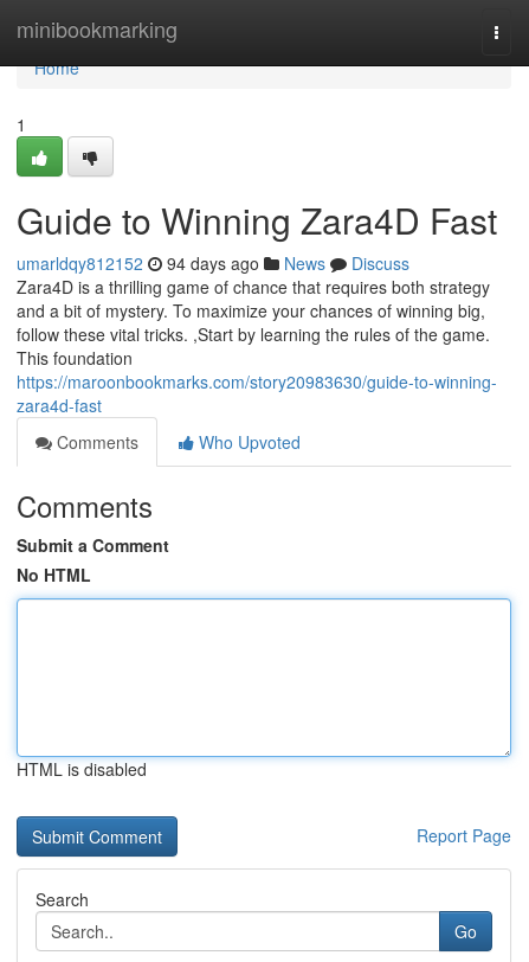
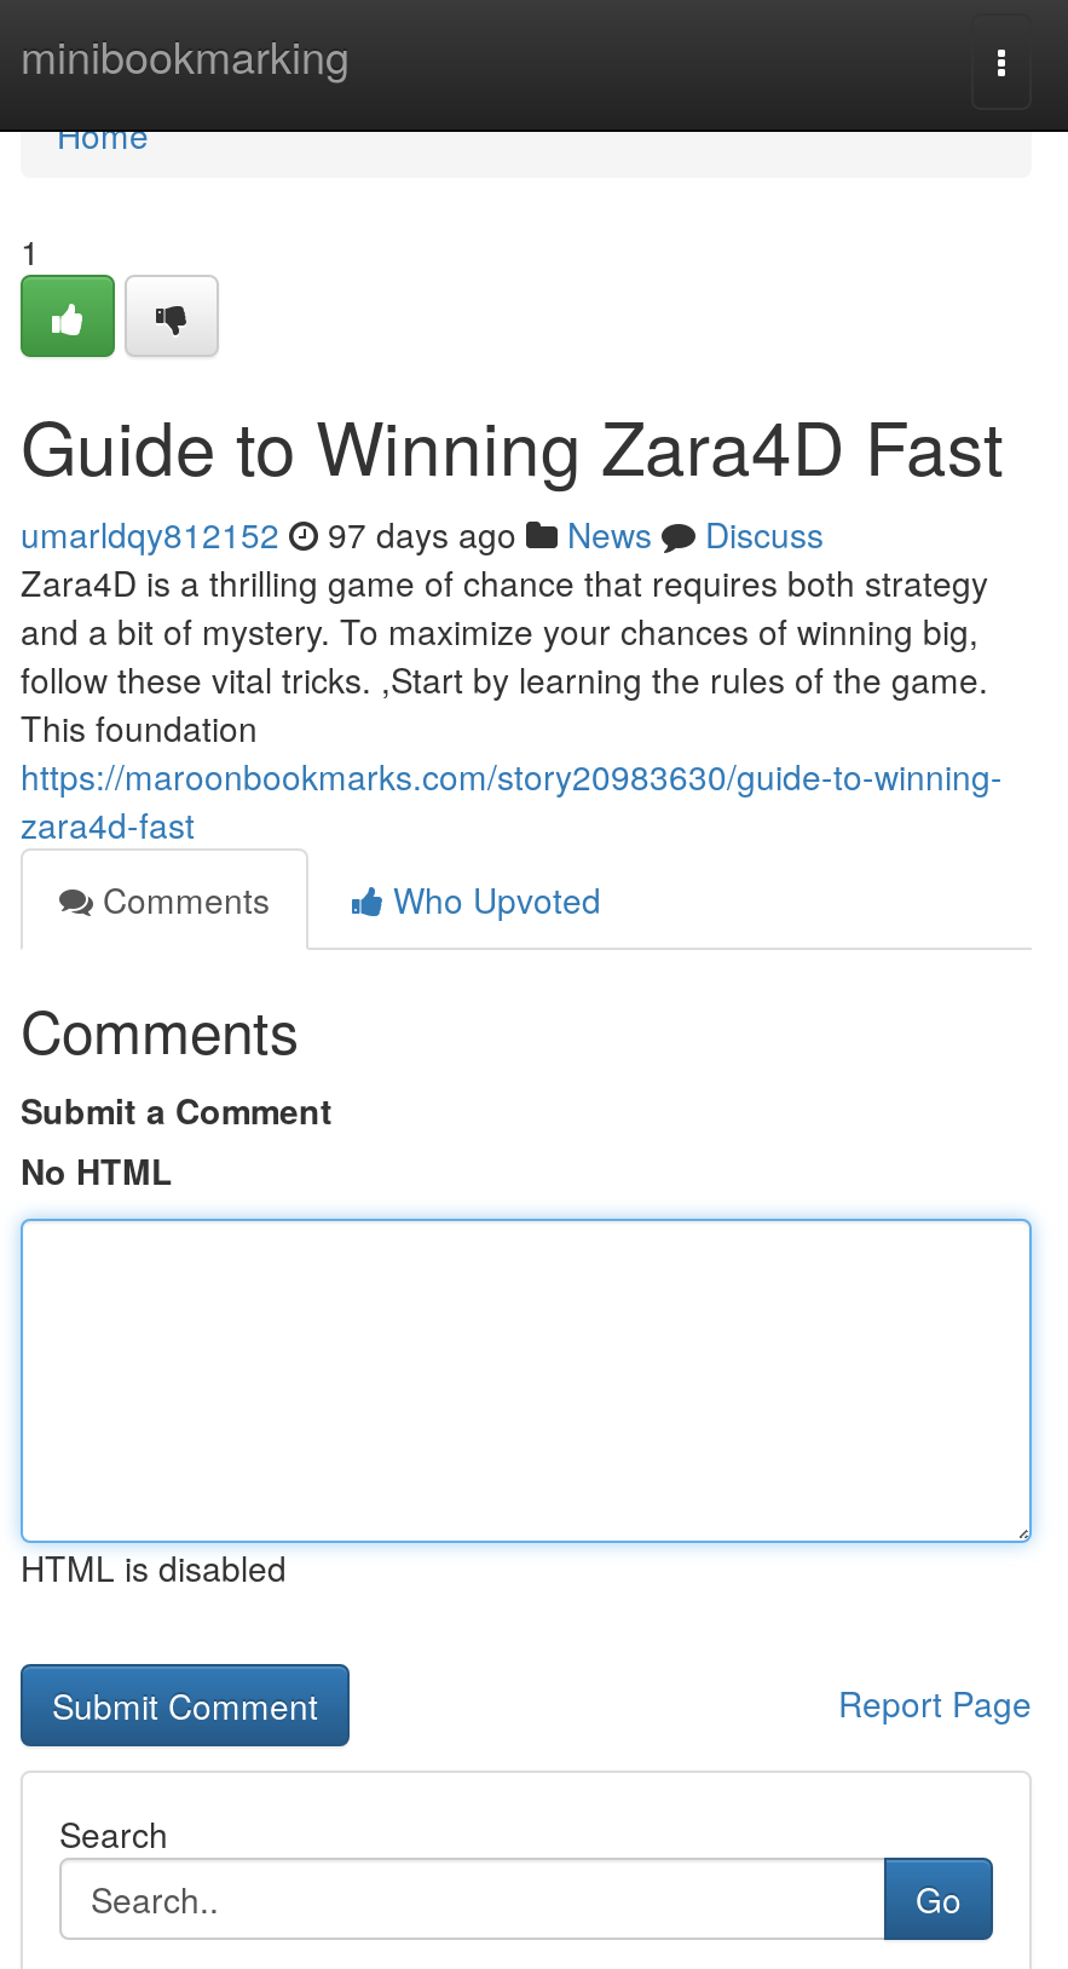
[17,251,409,275] umarldqy812152 94 days ago News Discuss -> [21,509,824,558] umarldqy812152 97 days ago News Discuss

